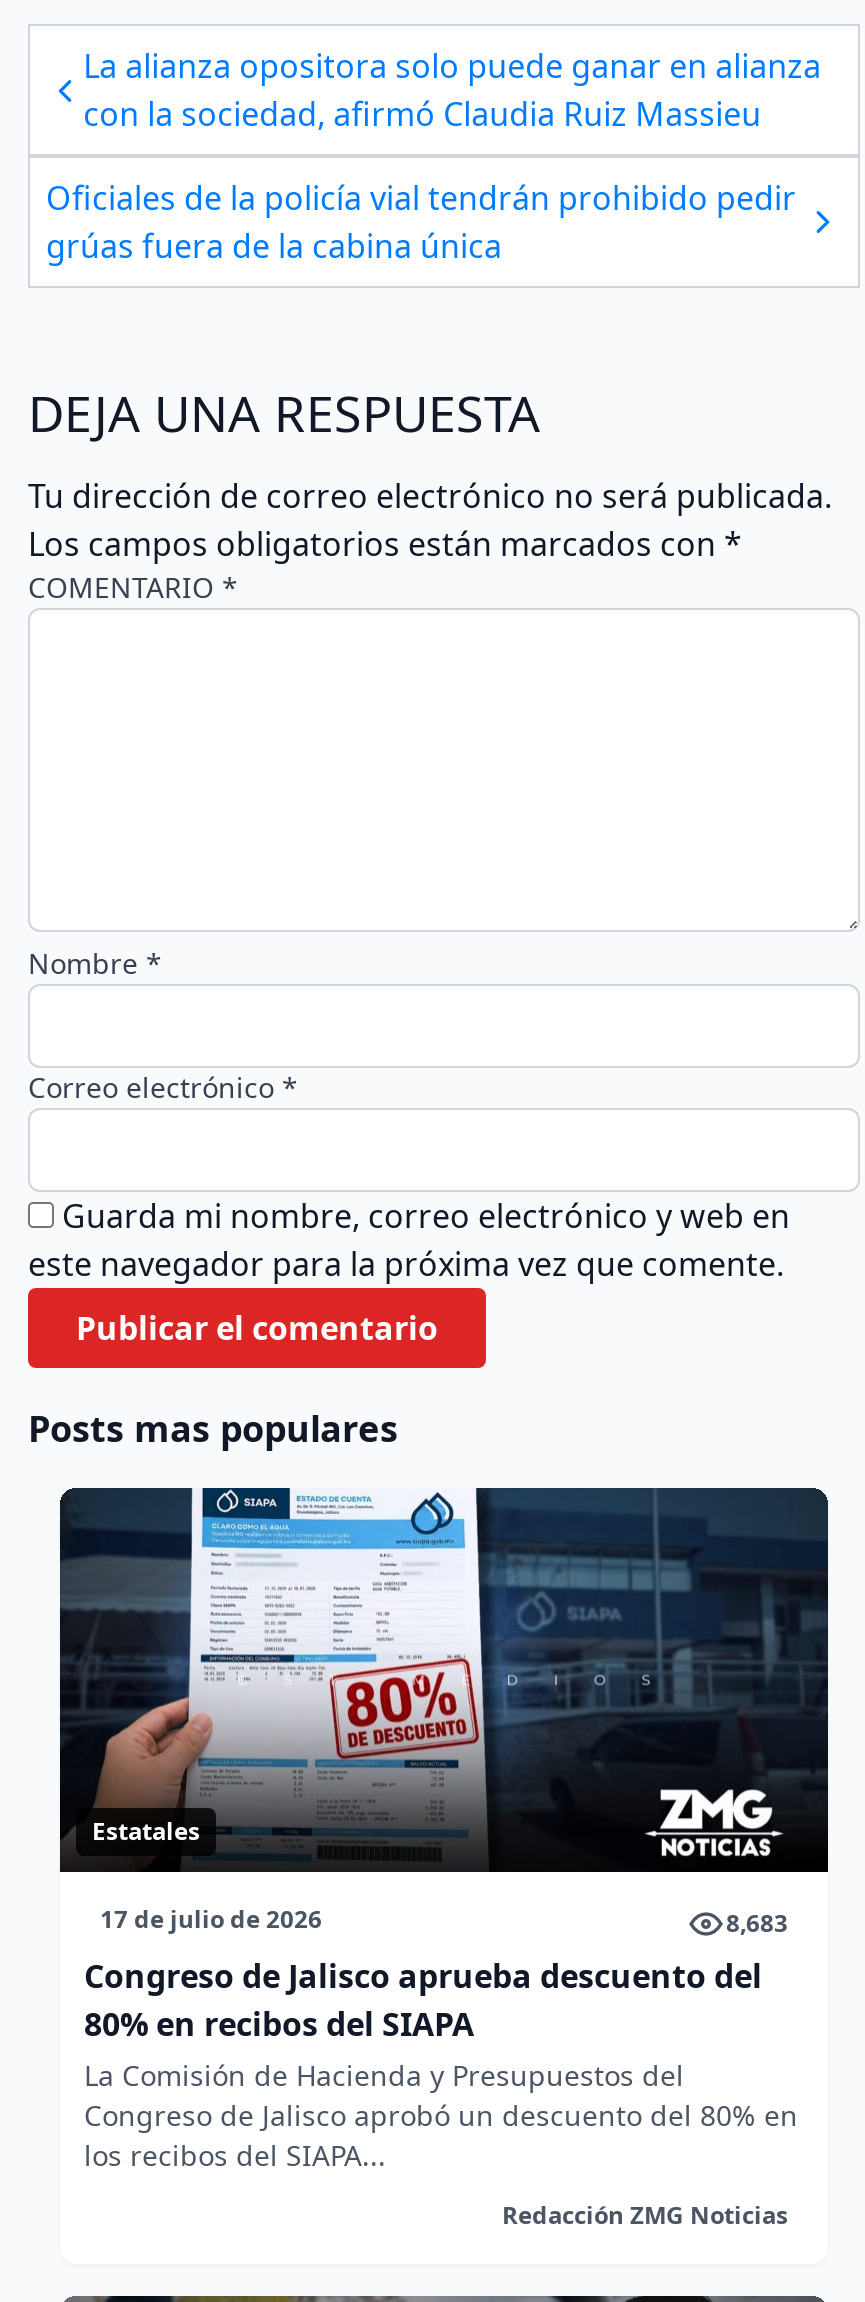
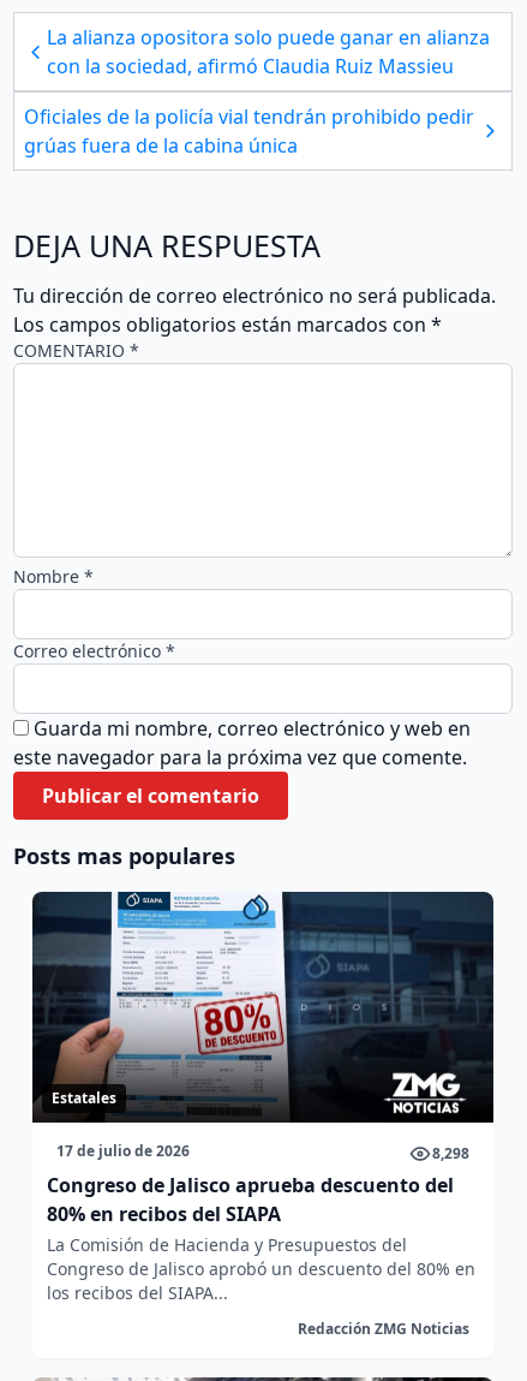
[726,1906,788,1940] 8,683 -> [432,1143,469,1163] 8,298

